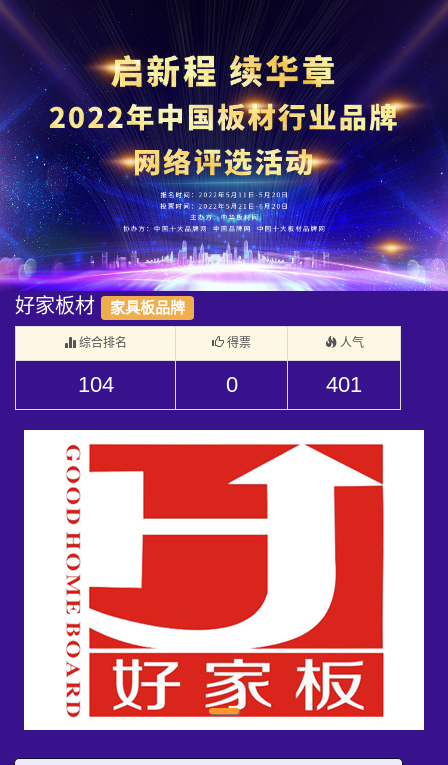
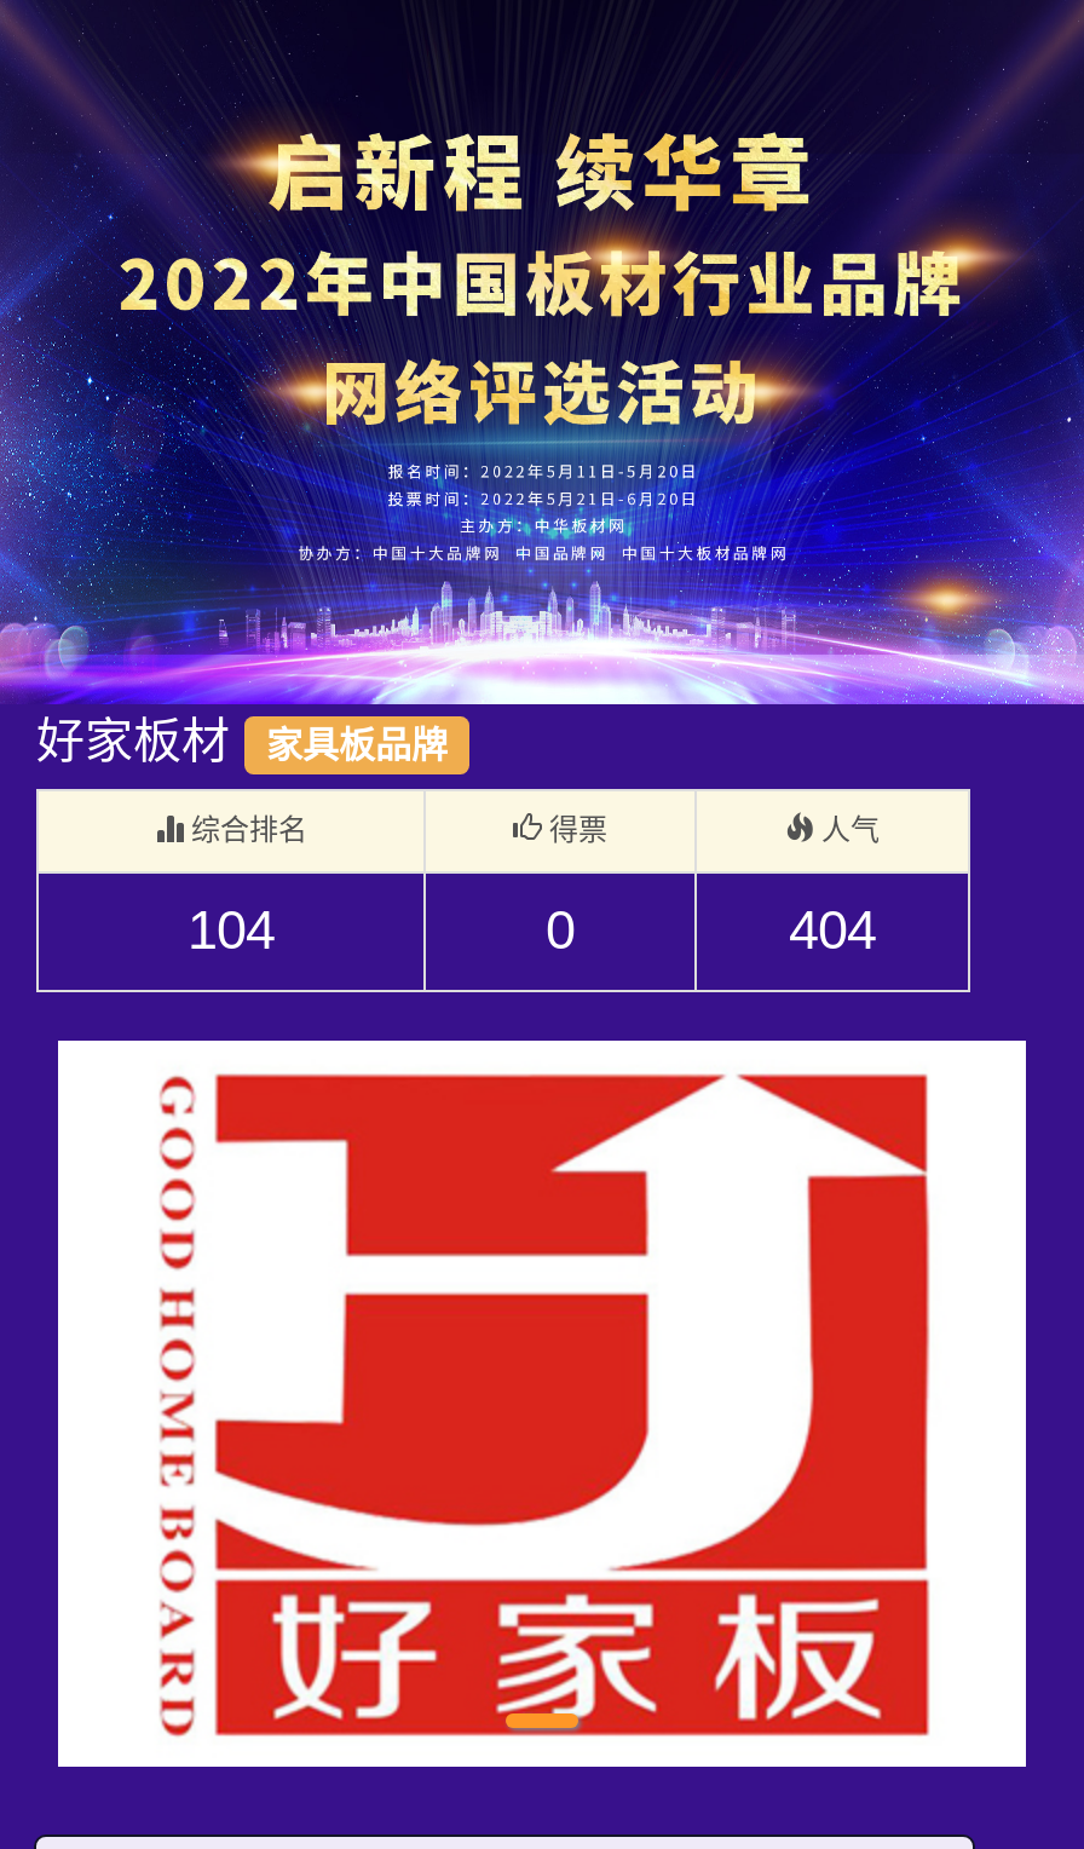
[326,372,362,397] 401 -> [789,900,876,960] 404

